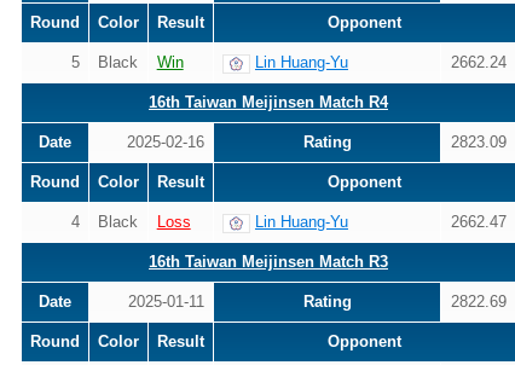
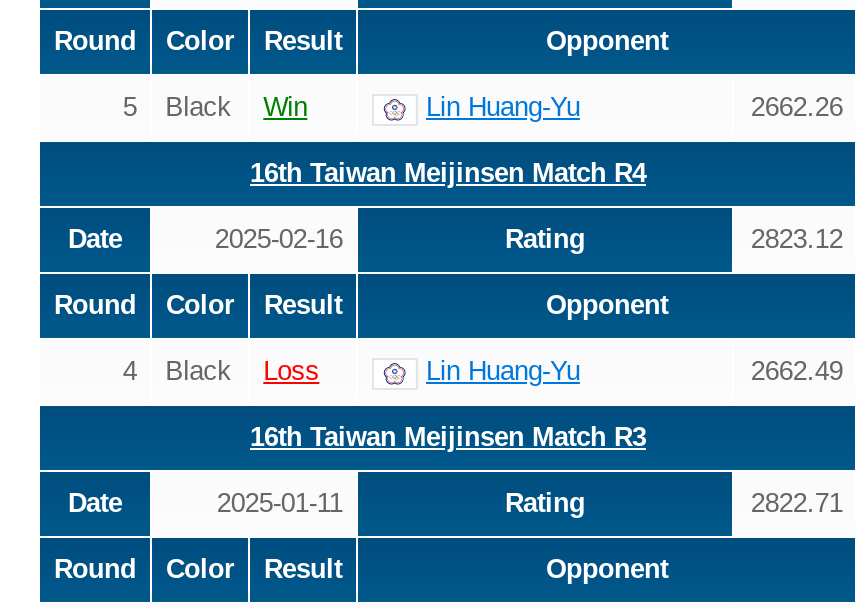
[451,53,507,72] 2662.24 -> [751,92,843,122] 2662.26
[451,133,507,151] 2823.09 -> [751,224,843,254] 2823.12
[451,213,507,231] 2662.47 -> [751,356,843,386] 2662.49
[451,293,507,311] 2822.69 -> [751,488,843,518] 2822.71

